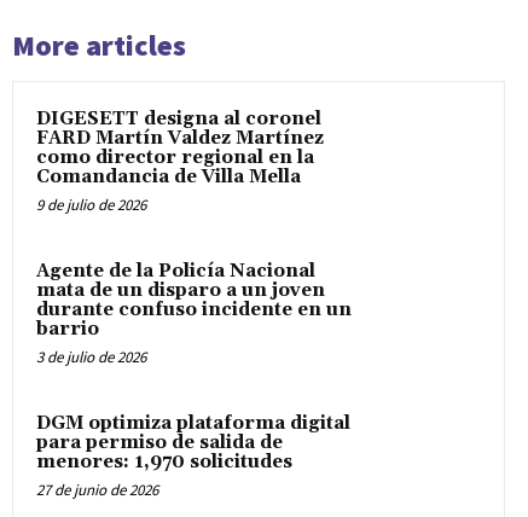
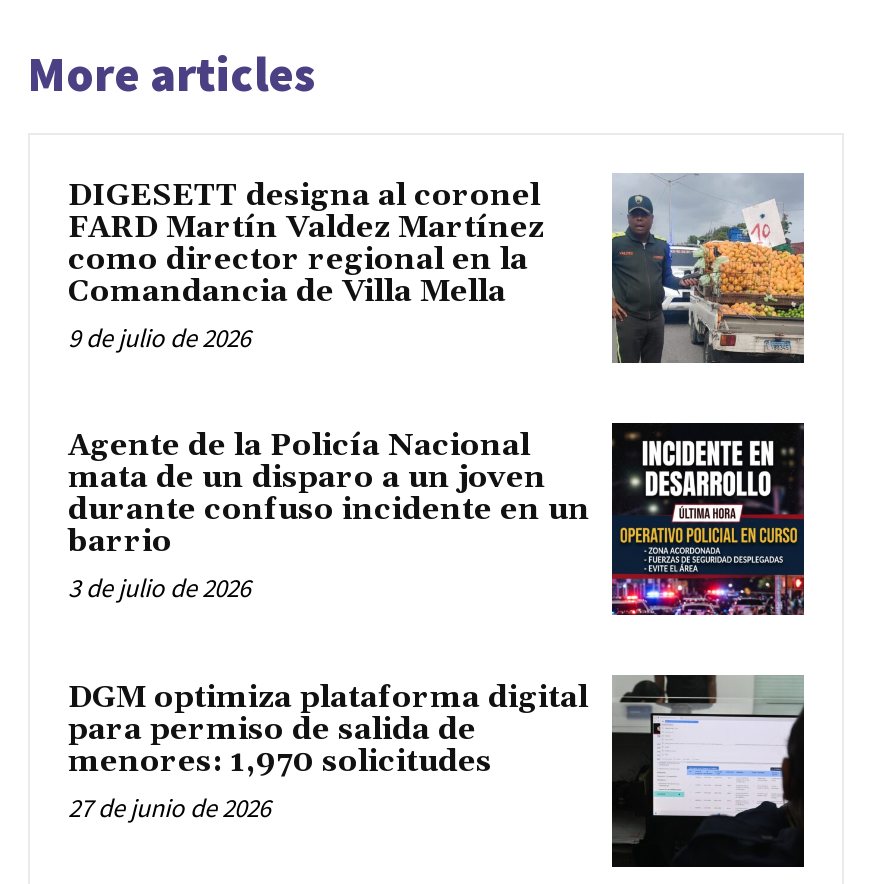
none -> [610,172,806,366] [image]
none -> [610,420,806,618] [image]
none -> [610,672,806,870] [image]

